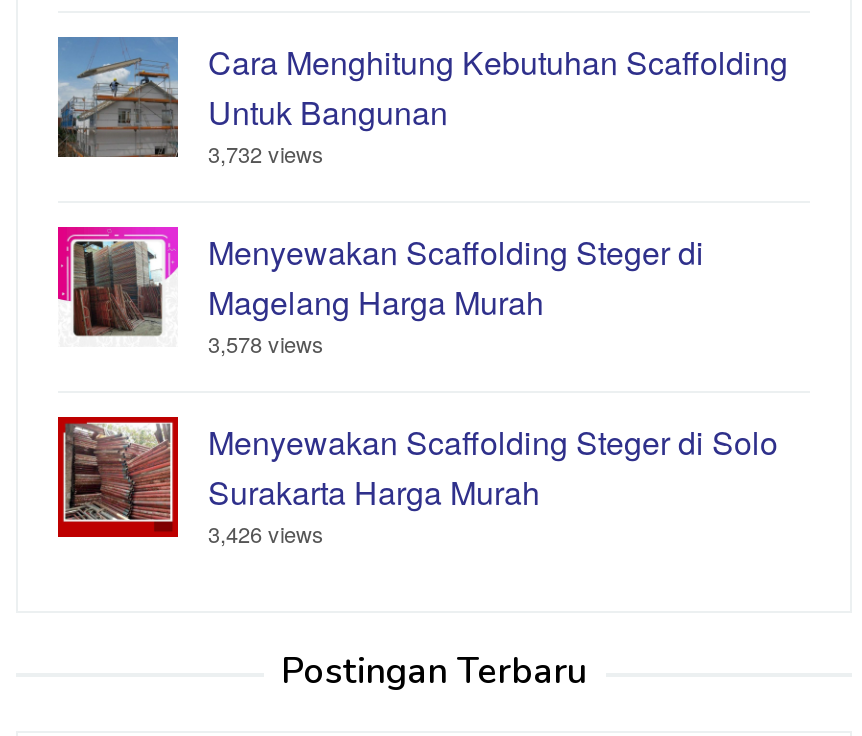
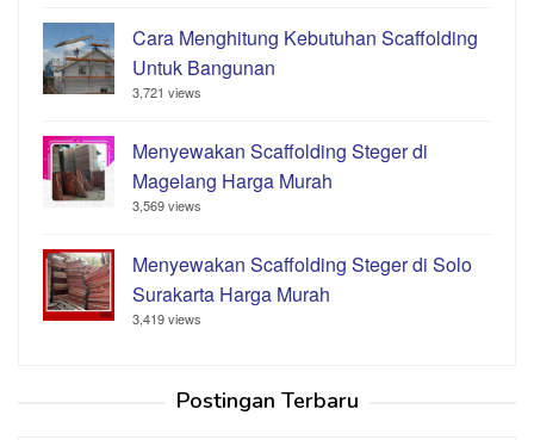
[208,137,324,169] 3,732 views -> [132,82,201,101] 3,721 views
[208,327,324,359] 3,578 views -> [132,196,201,215] 3,569 views
[208,517,324,549] 3,426 views -> [132,309,201,328] 3,419 views

